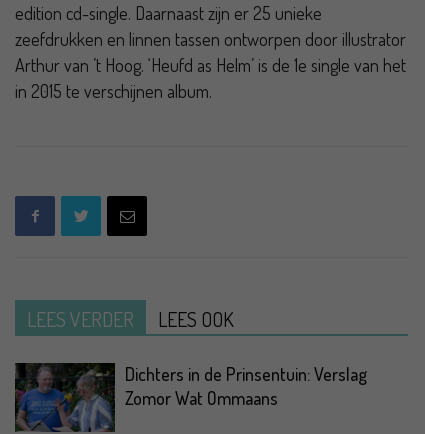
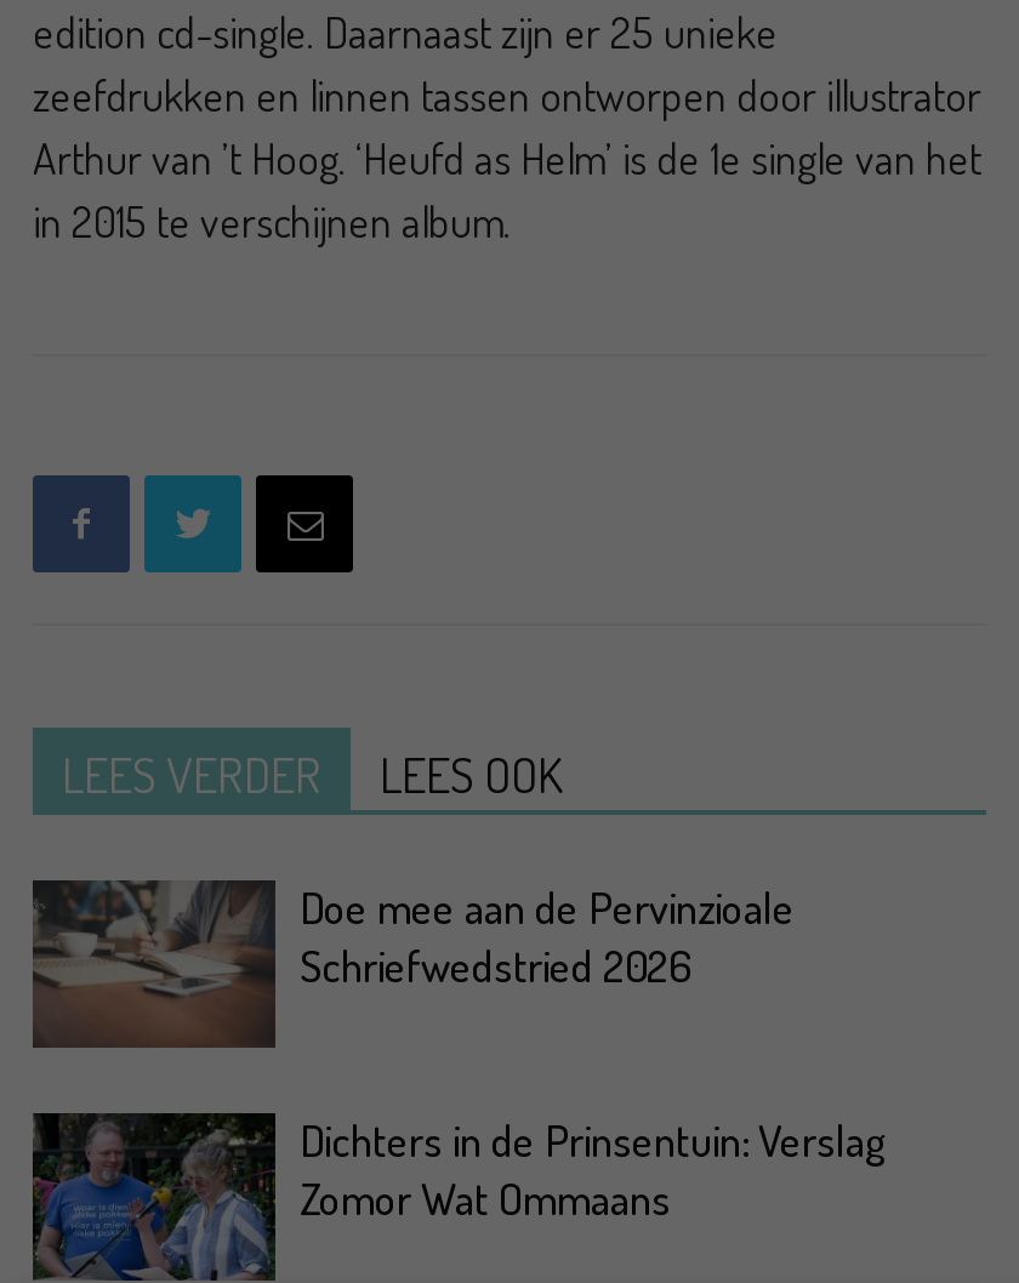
none -> [33,878,795,1050] [image] | Doe mee aan de Pervinzioale | Schriefwedstried 2026

